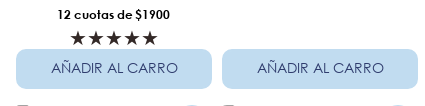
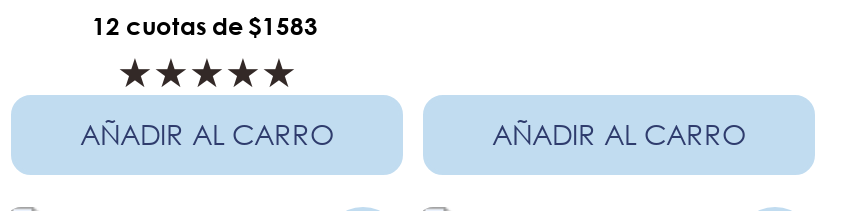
[134,6,169,22] $1900 -> [248,10,318,42] $1583

